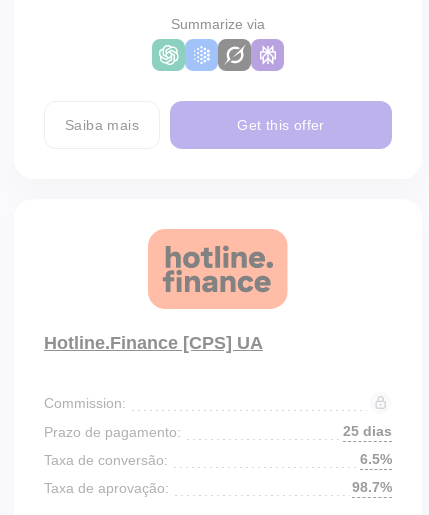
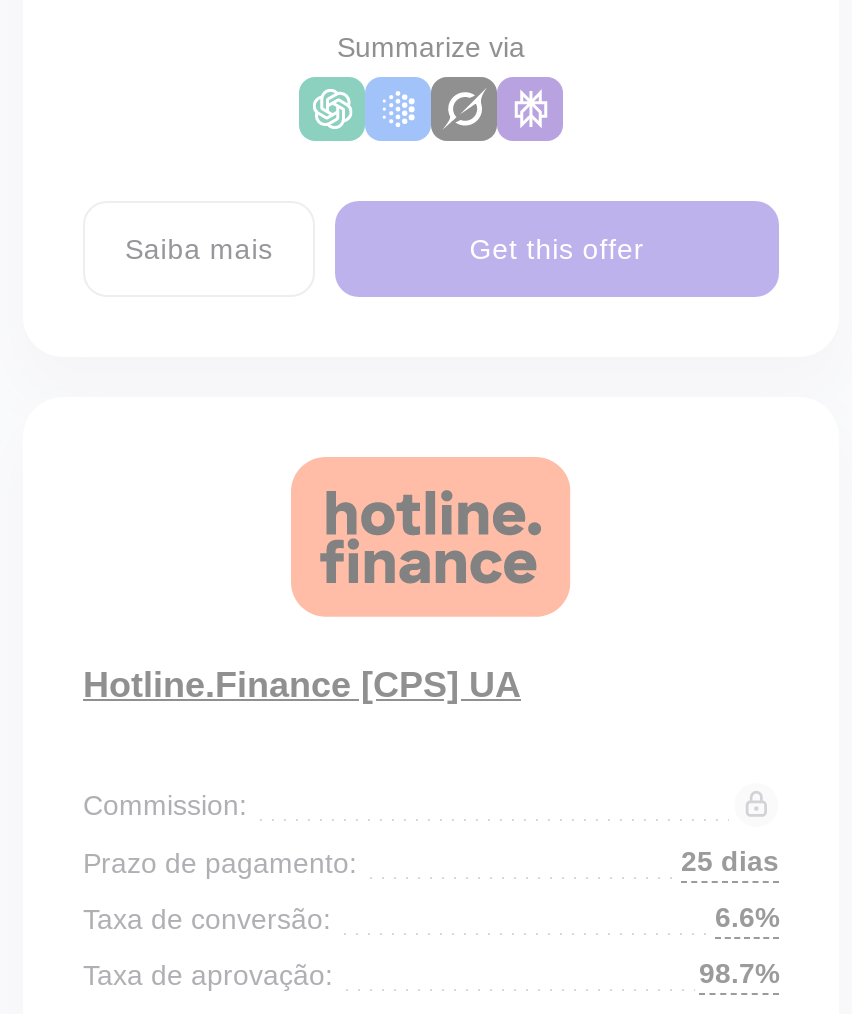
[360,451,392,467] 6.5% -> [715,901,779,933] 6.6%

